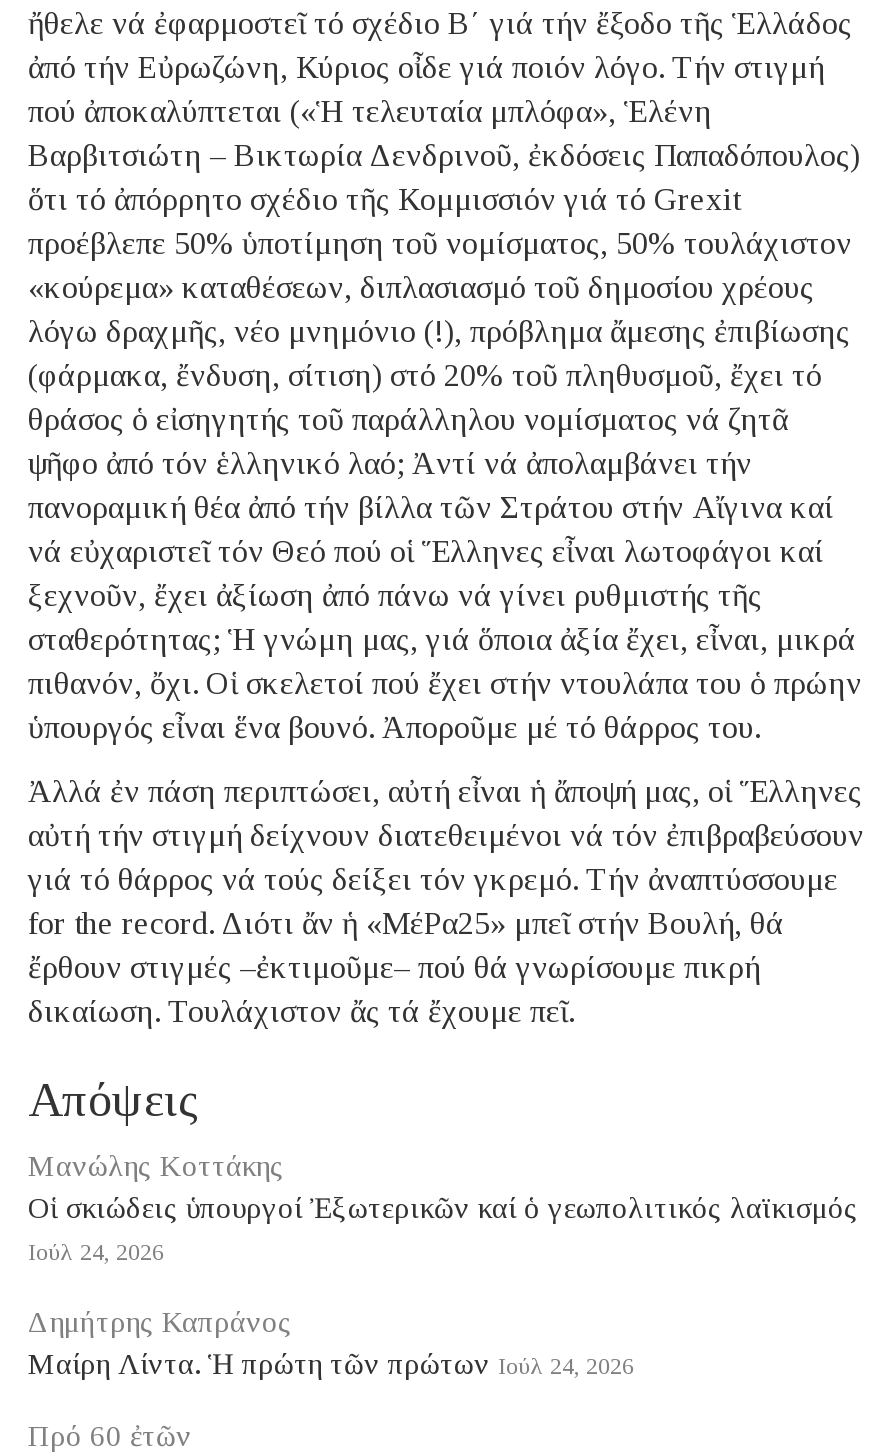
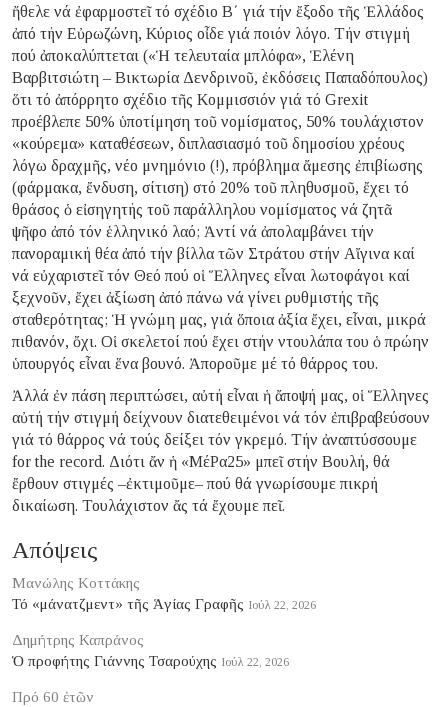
[28,1191,858,1265] Οἱ σκιώδεις ὑπουργοί Ἐξωτερικῶν καί ὁ γεωπολιτικός λαϊκισμός | Ιούλ 24, 2026 -> [12,595,316,611] Τό «μάνατζμεντ» τῆς Ἁγίας Γραφῆς Ιούλ 22, 2026
[28,1347,634,1379] Μαίρη Λίντα. Ἡ πρώτη τῶν πρώτων Ιούλ 24, 2026 -> [12,652,289,668] Ὁ προφήτης Γιάννης Τσαρούχης Ιούλ 22, 2026

